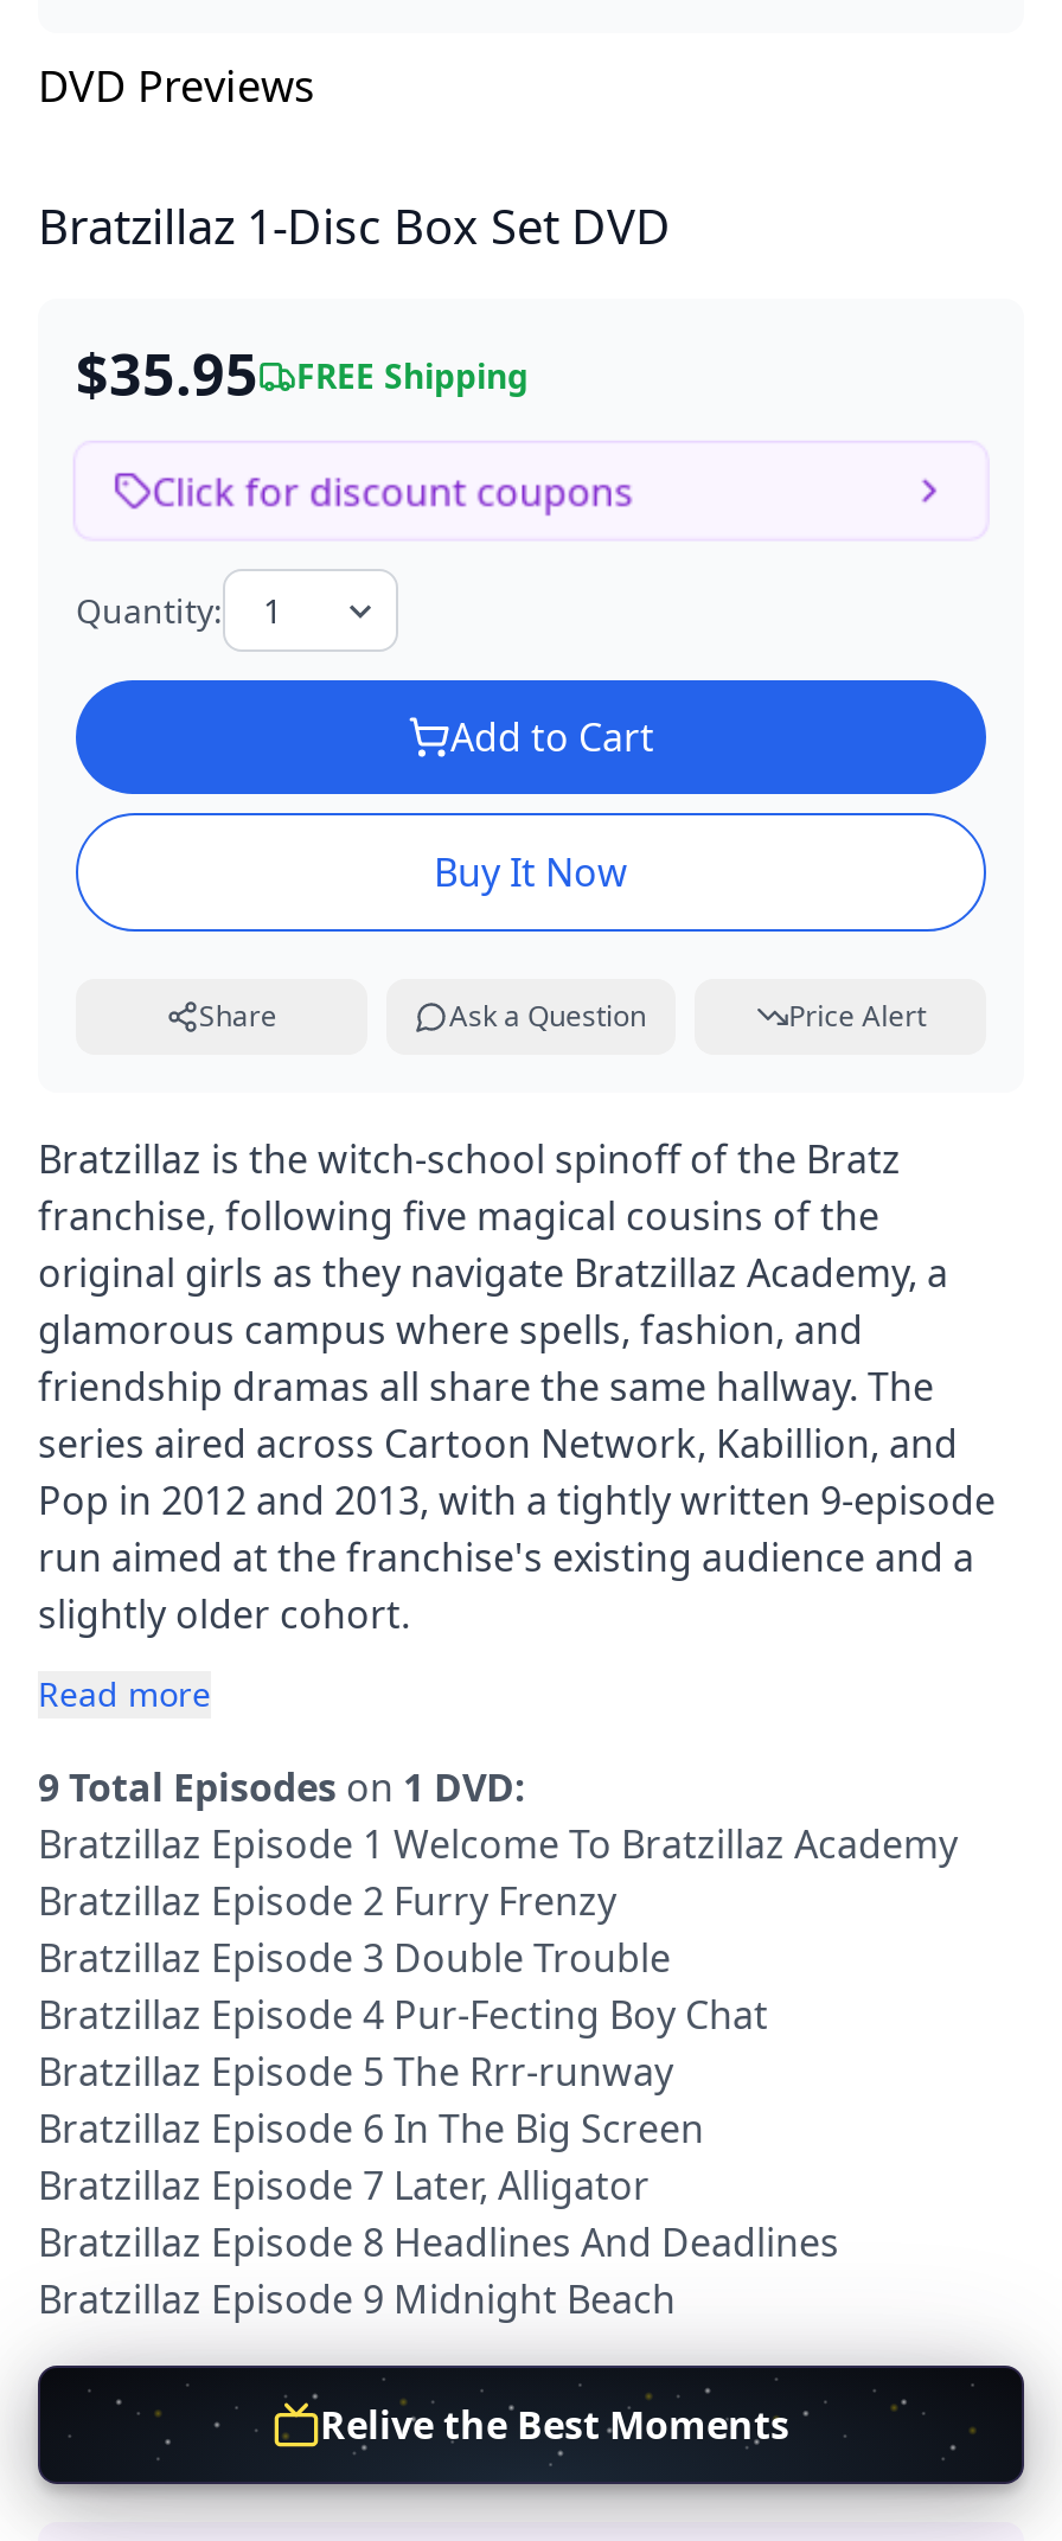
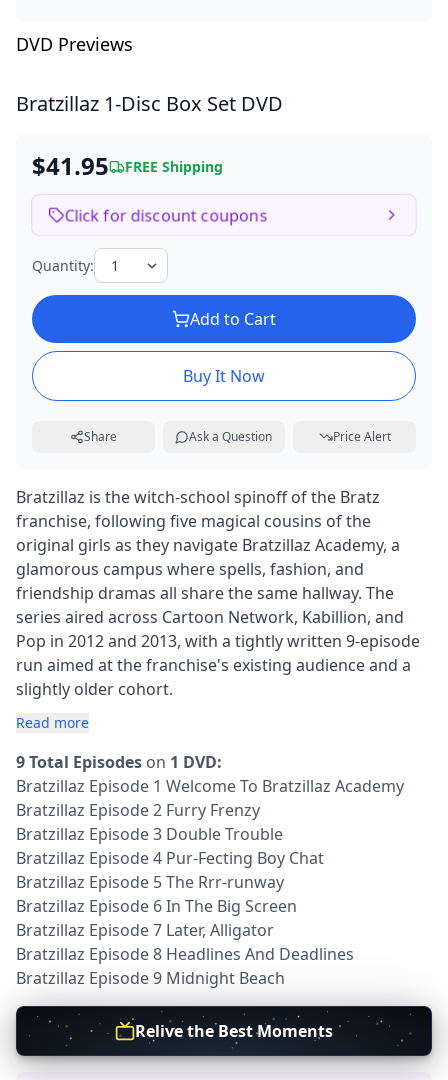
[76,334,529,412] $35.95 FREE Shipping -> [32,149,223,182] $41.95 FREE Shipping

